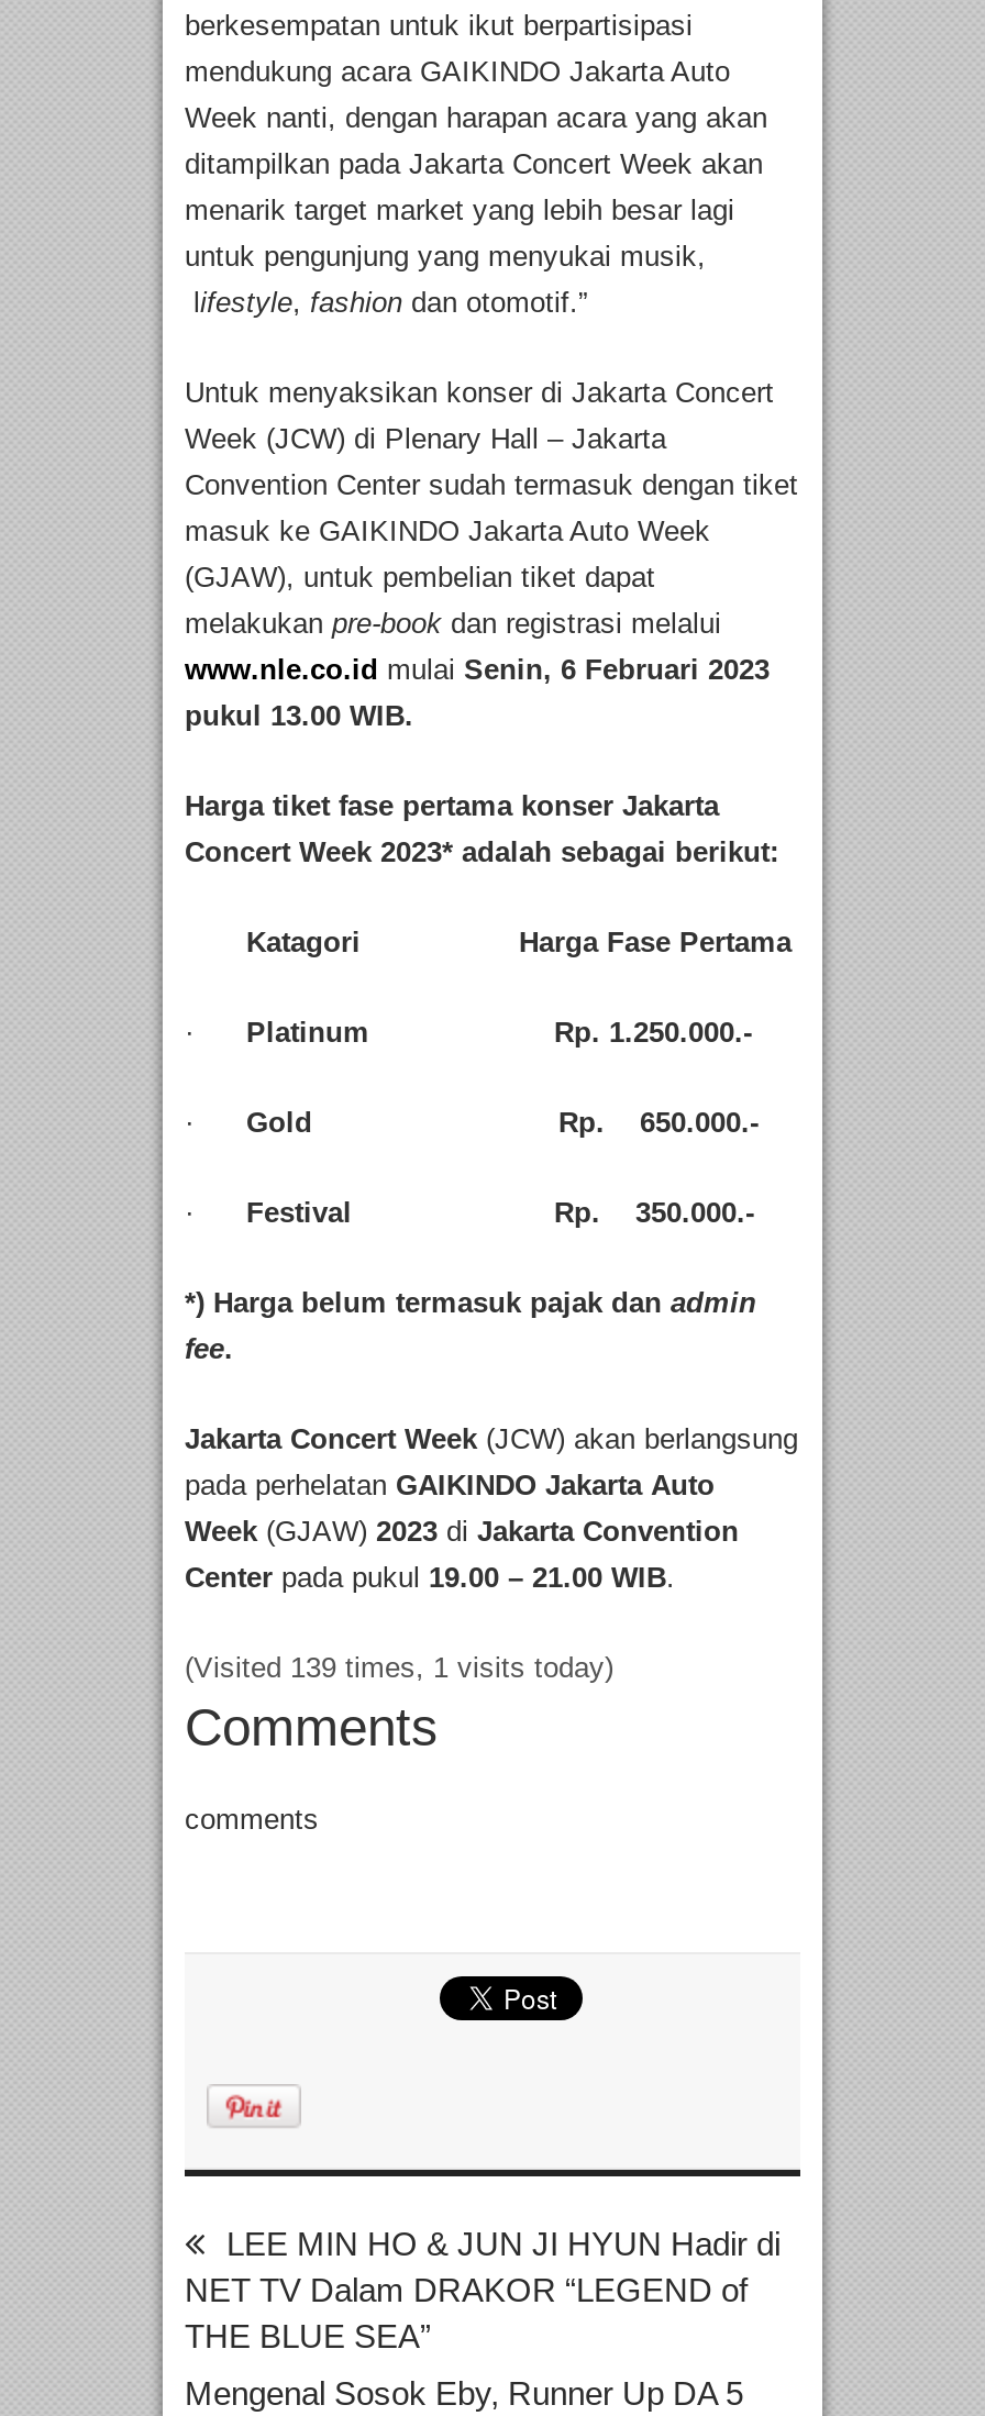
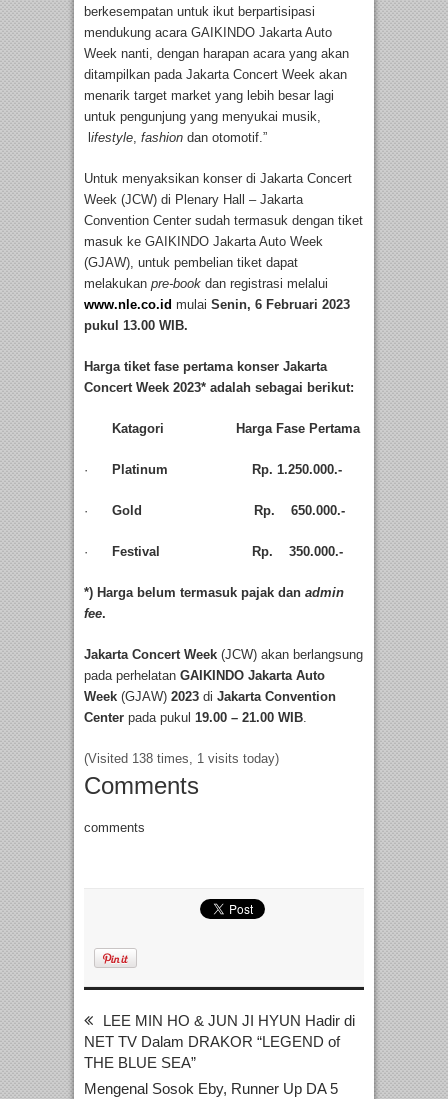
[185,1651,613,1684] (Visited 139 times, 1 visits today) -> [84,751,279,766] (Visited 138 times, 1 visits today)

